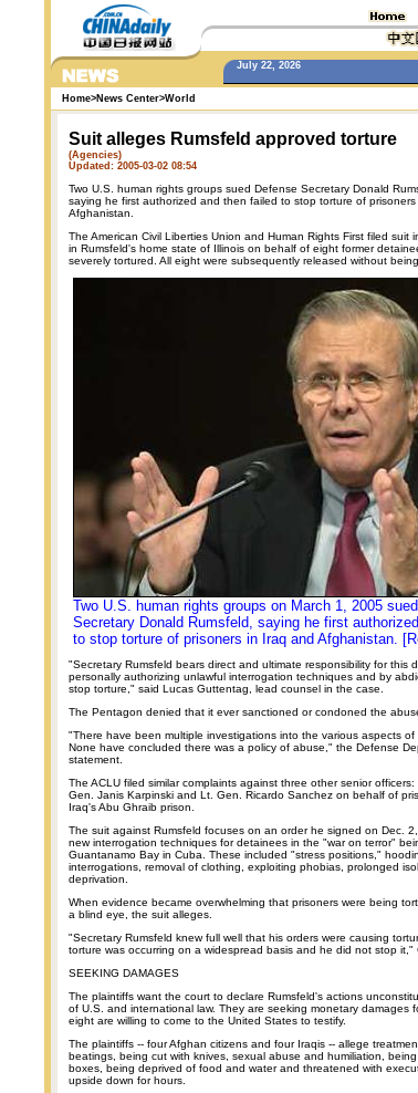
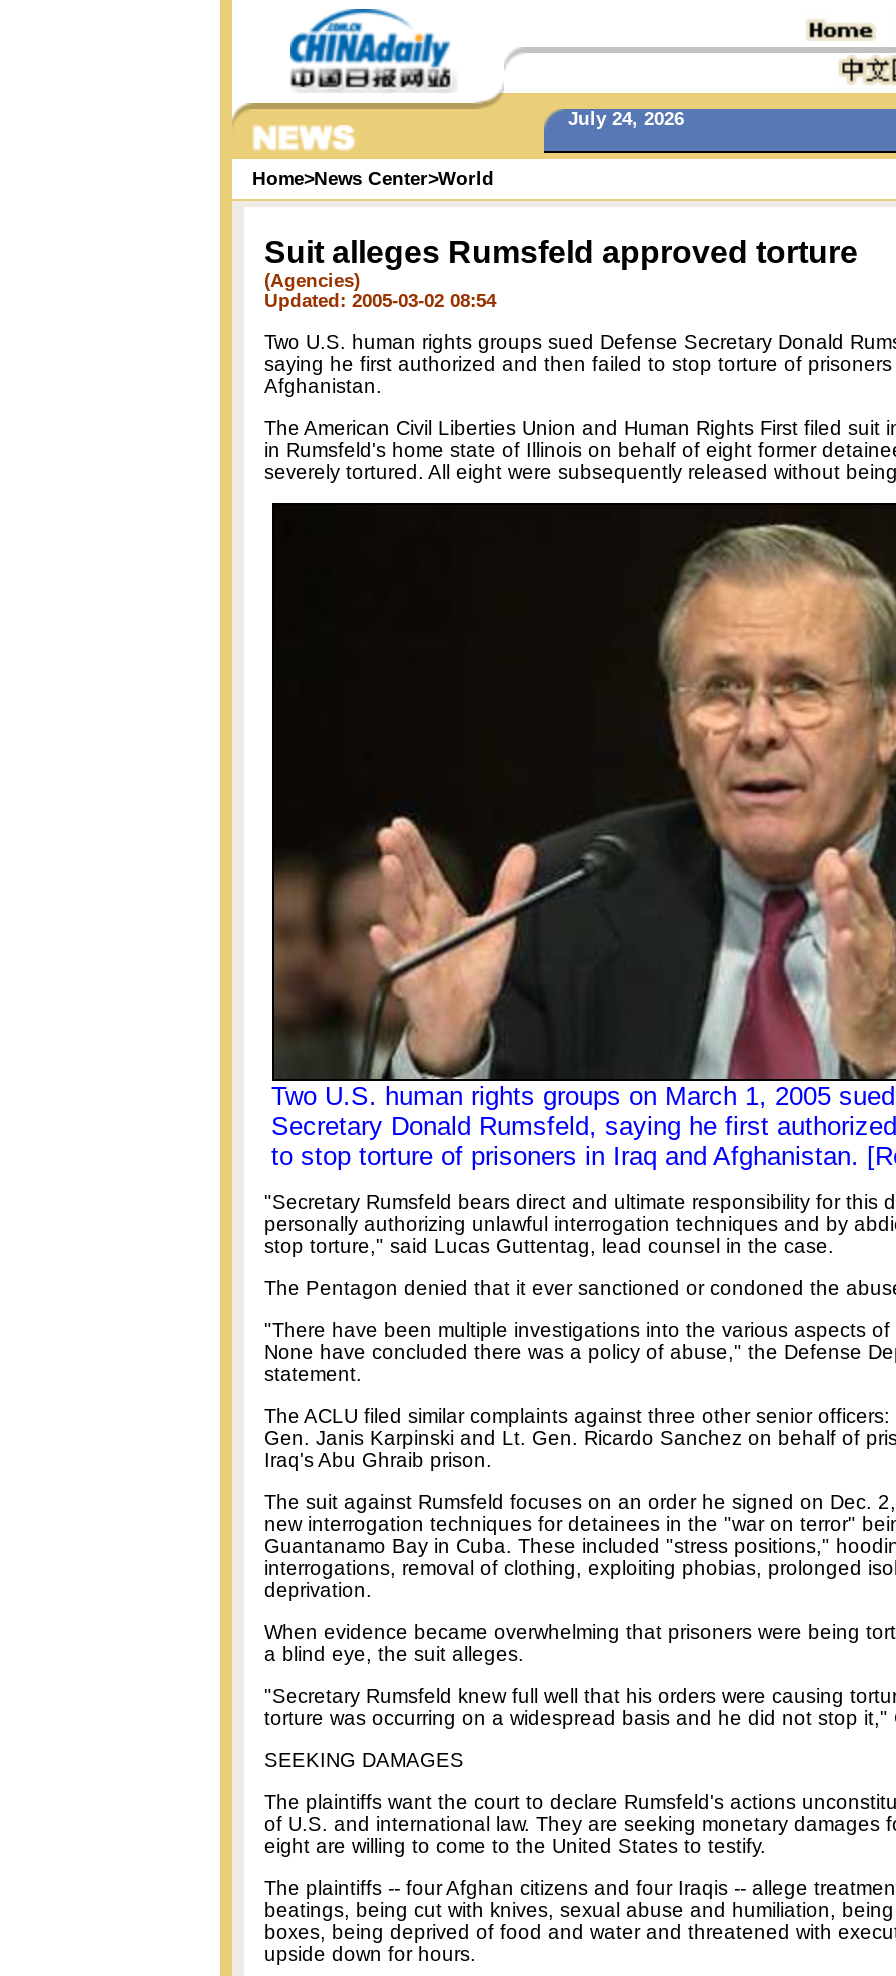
[237,60,301,71] July 22, 2026 -> [568,109,684,129] July 24, 2026

